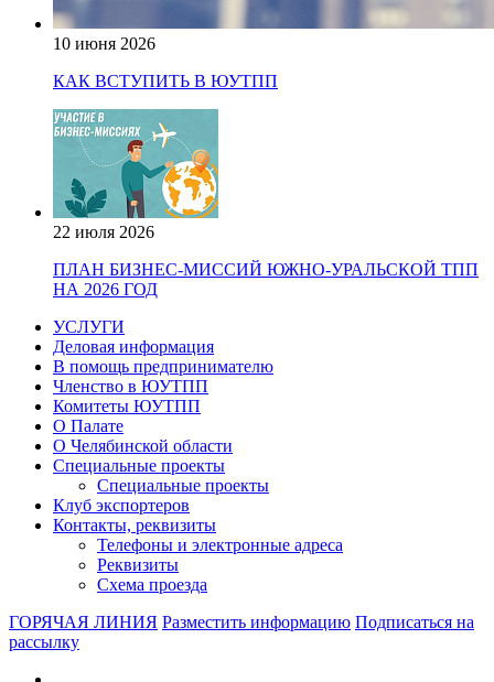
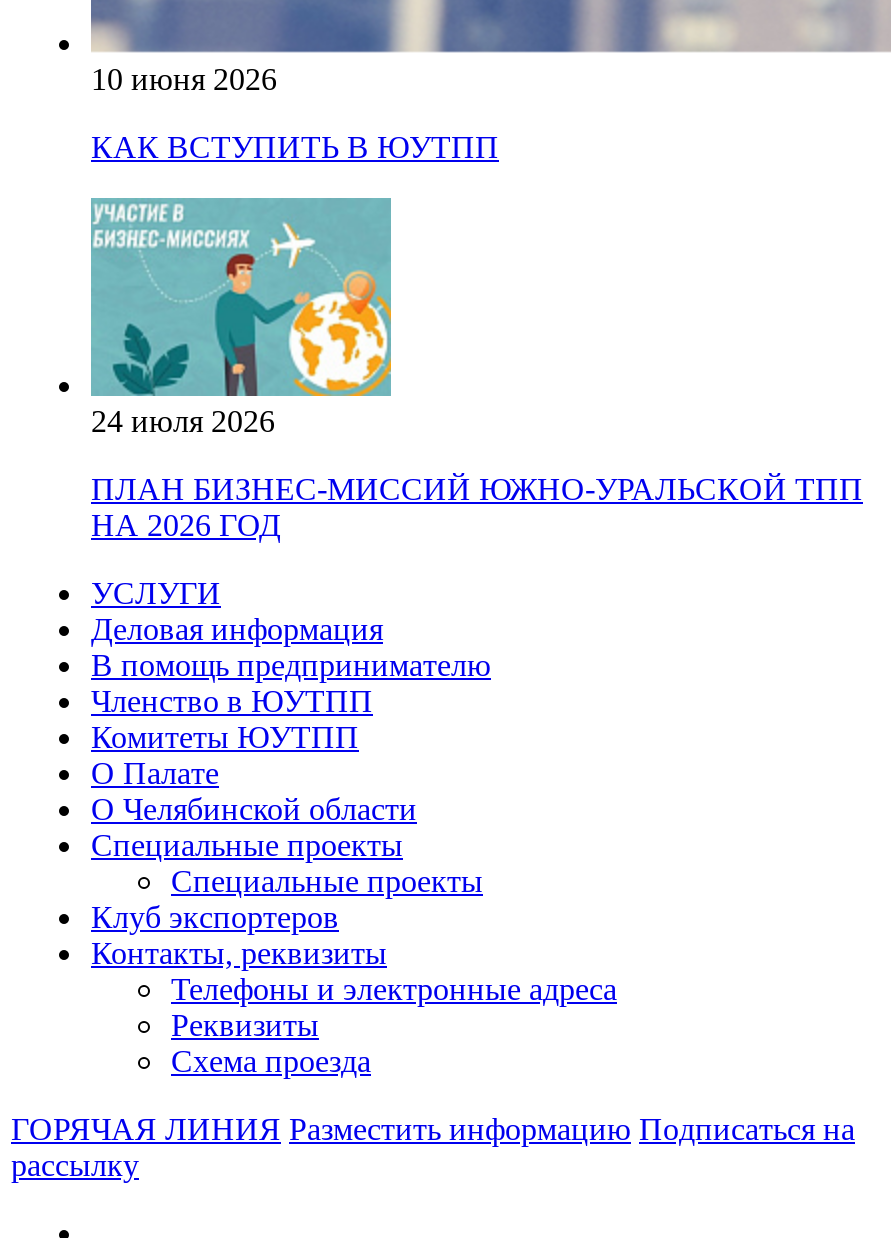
[53,223,154,241] 22 июля 2026 -> [91,404,275,438] 24 июля 2026

